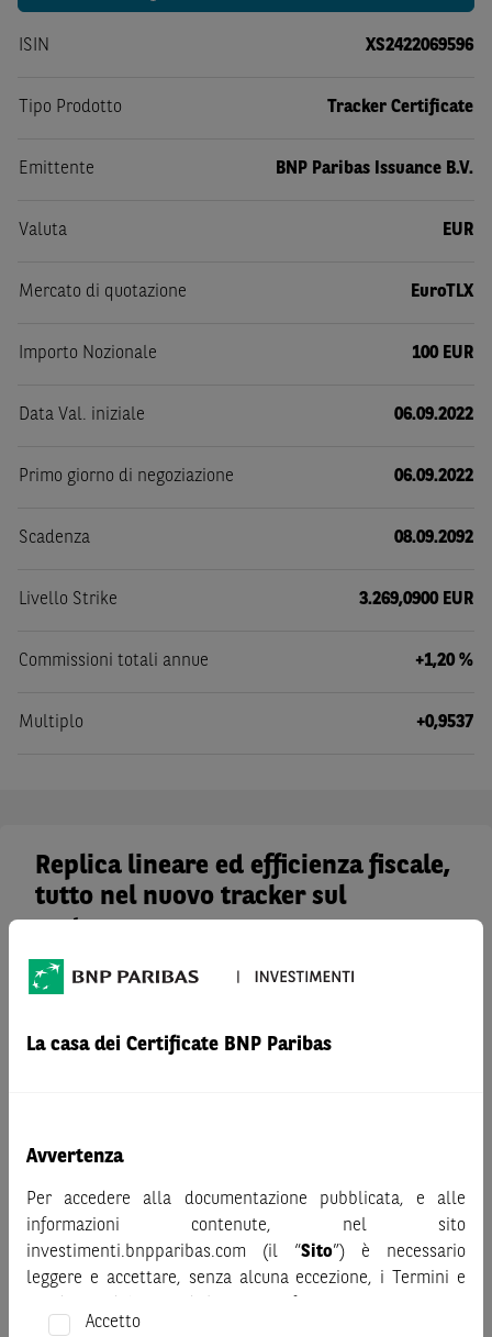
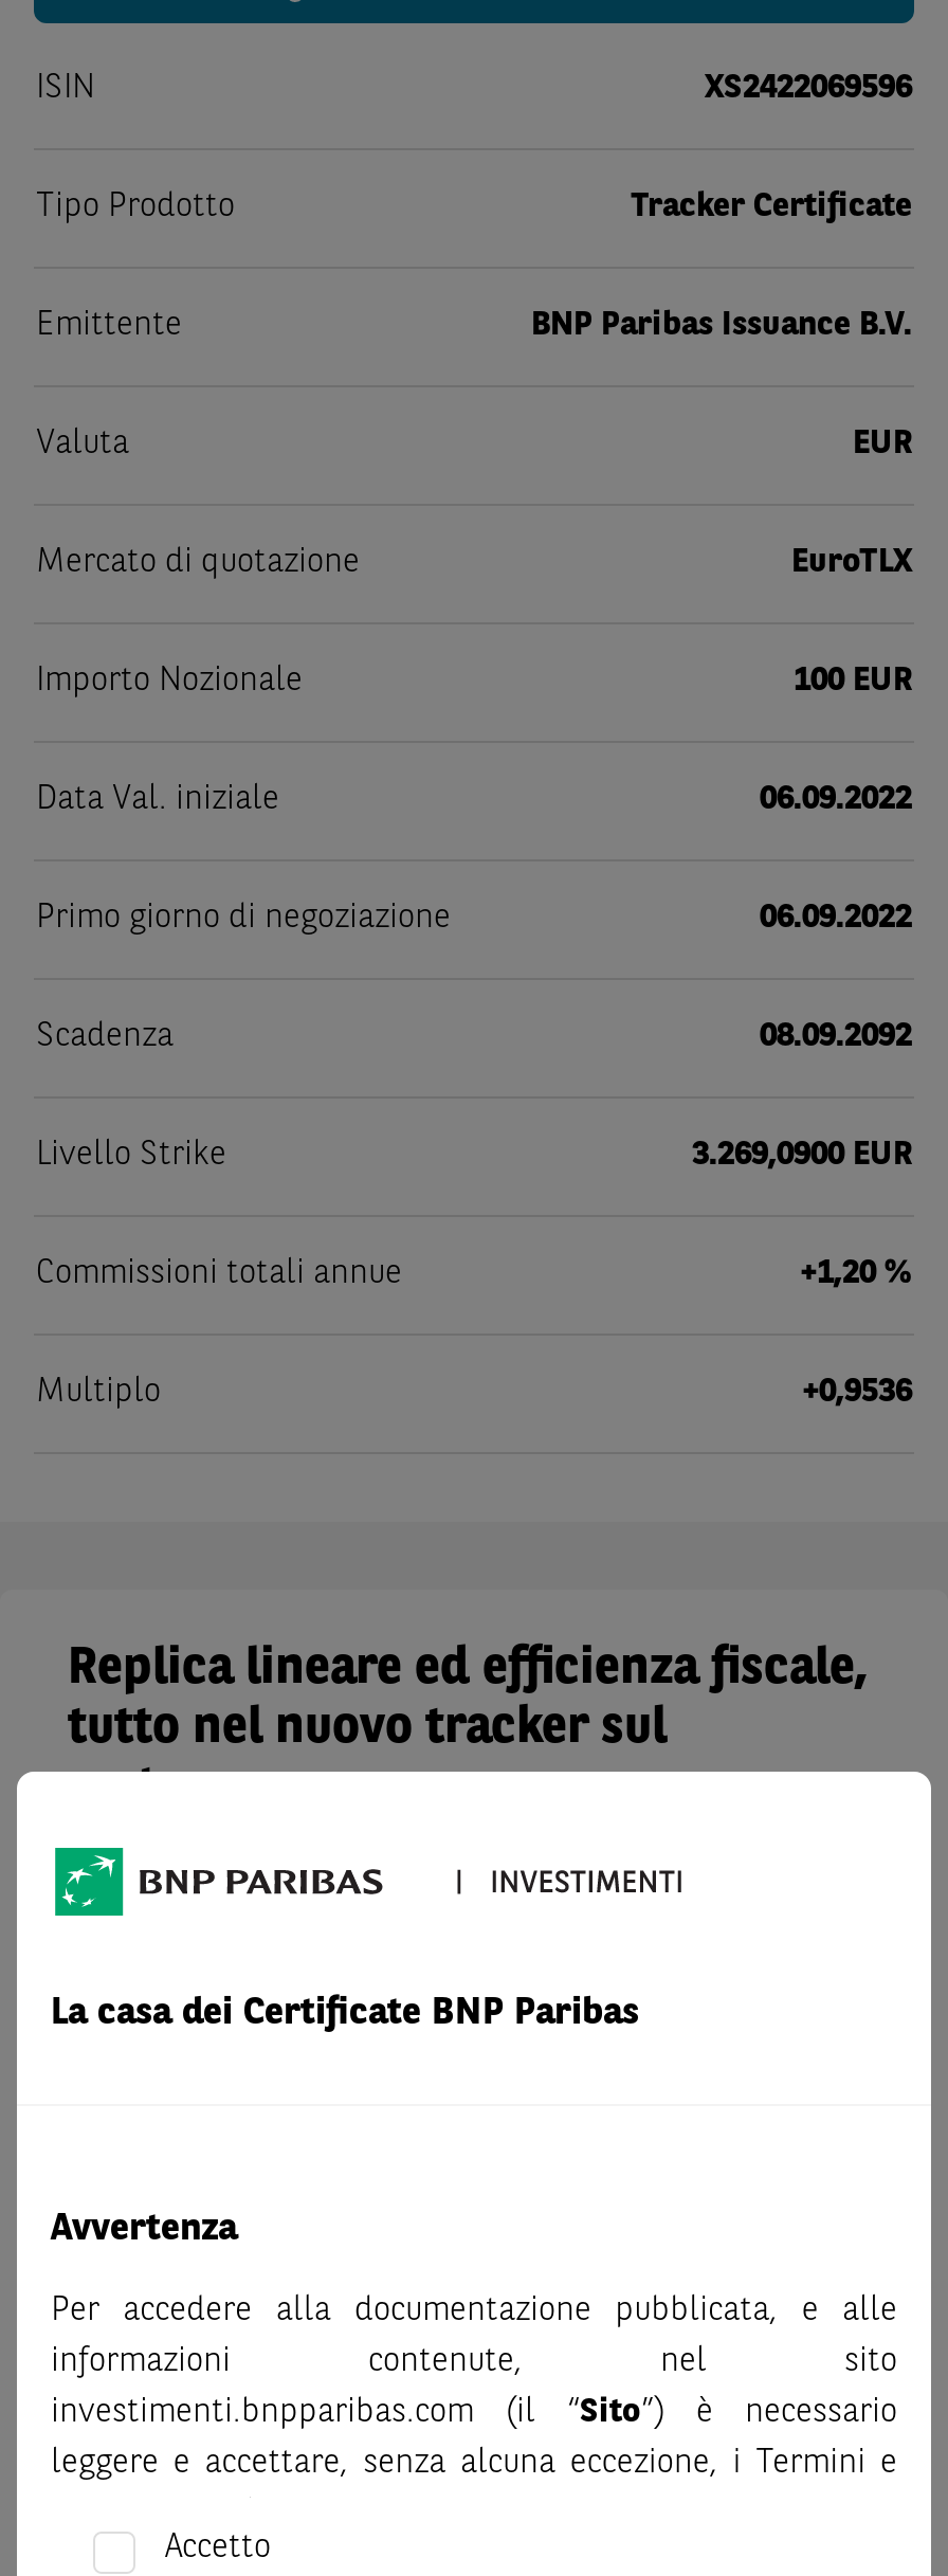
[416,714,473,732] +0,9537 -> [802,1376,912,1410] +0,9536

